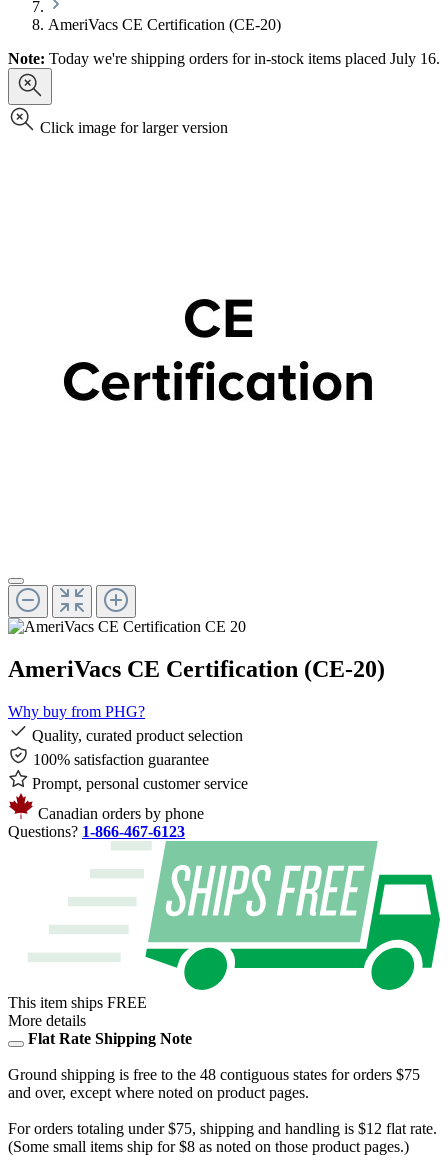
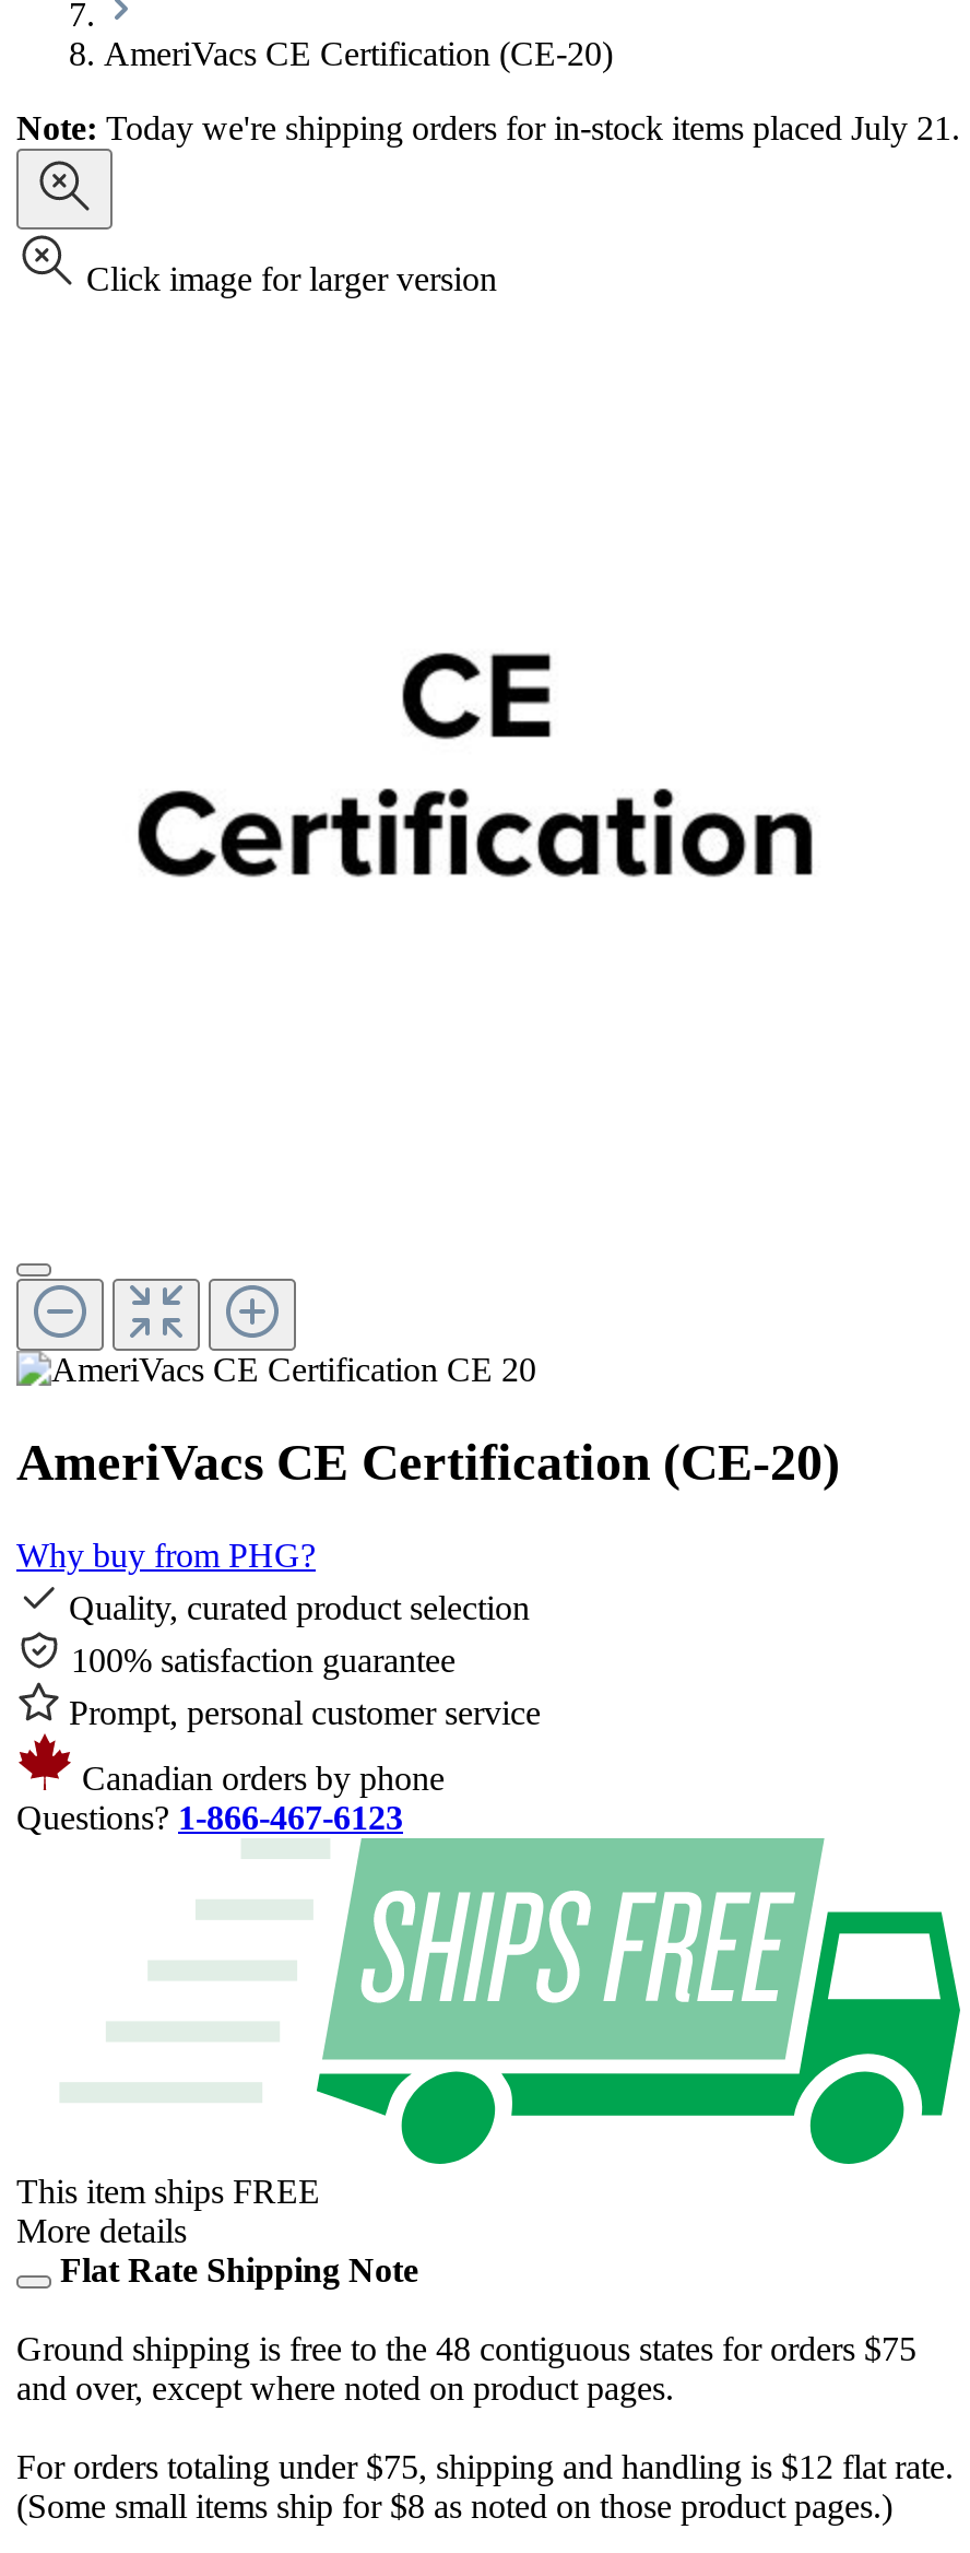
[8,50,440,67] Note: Today we're shipping orders for in-stock items placed July 16. -> [16,109,960,146] Note: Today we're shipping orders for in-stock items placed July 21.

